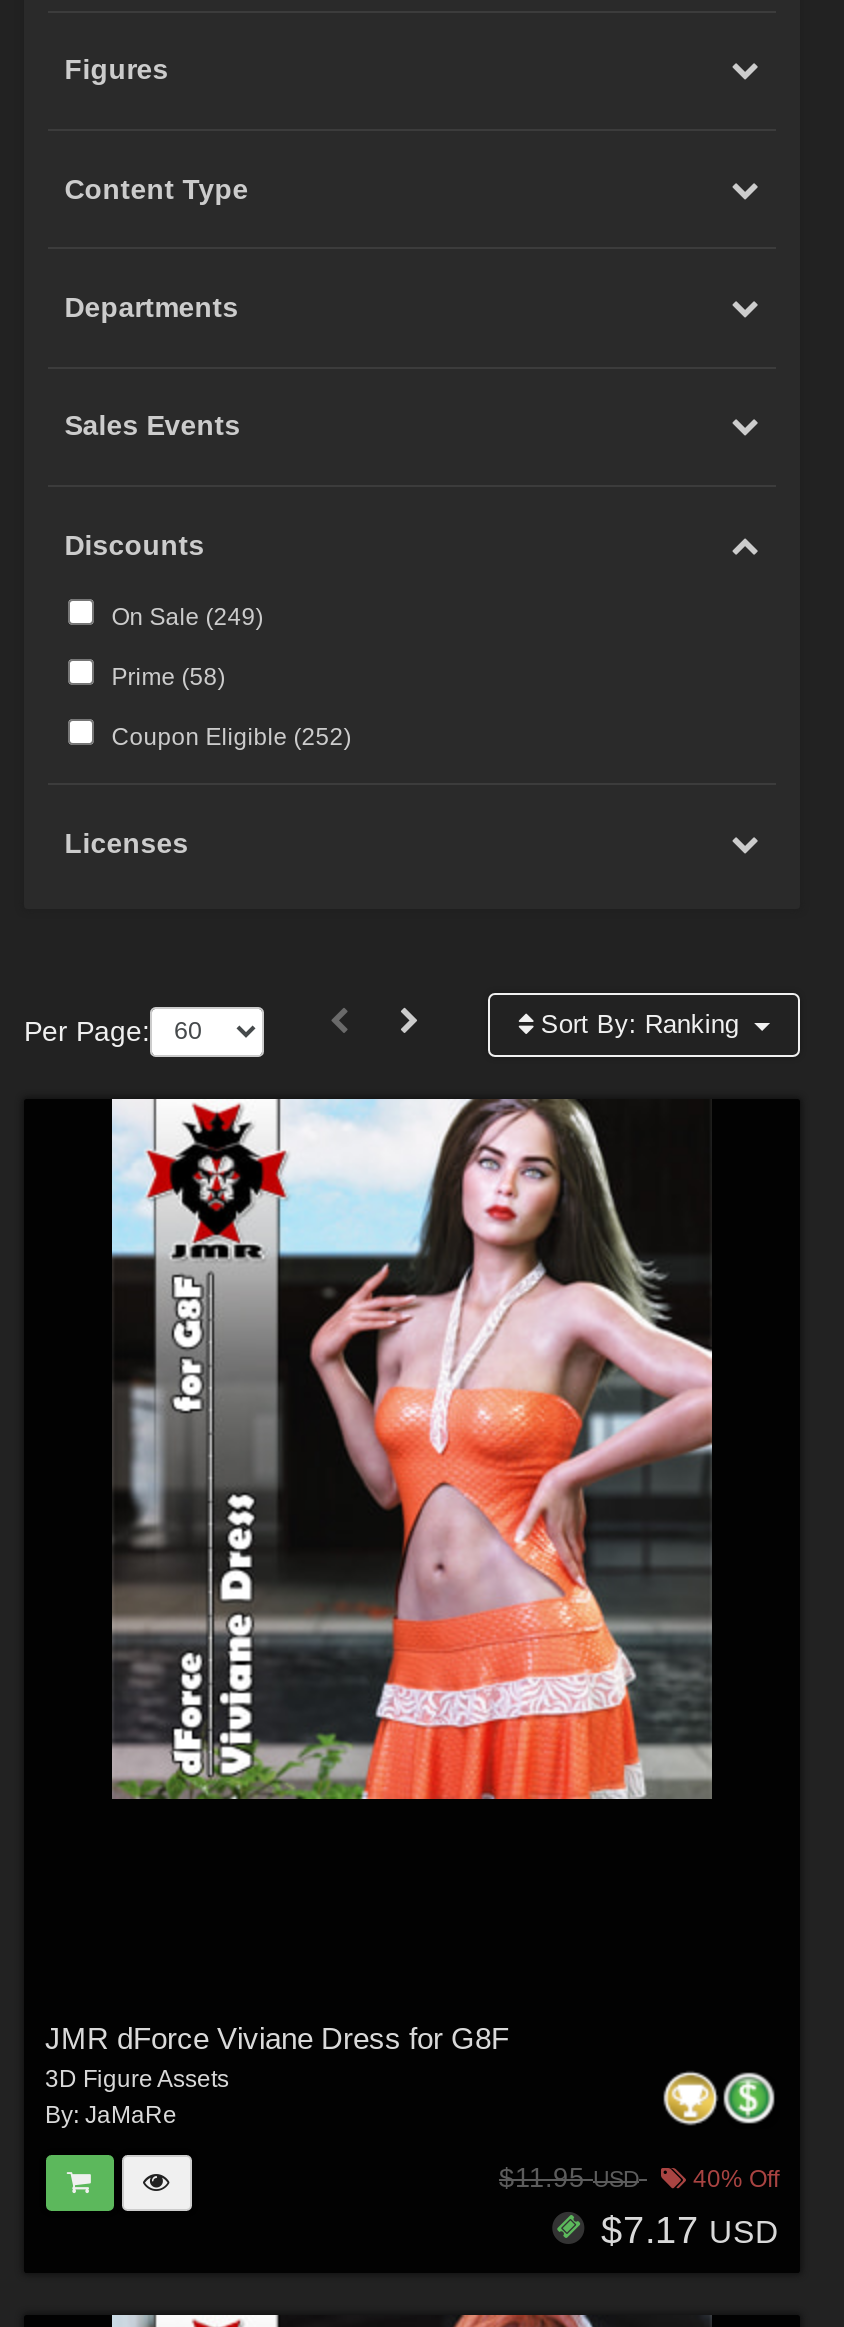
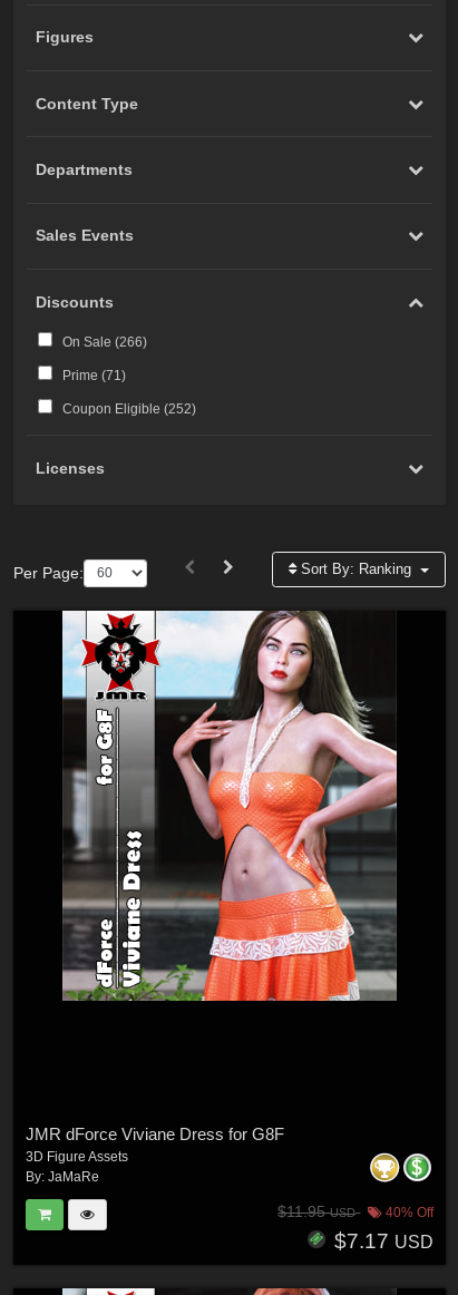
[112,604,264,632] On Sale (249) -> [62,335,147,350] On Sale (266)
[112,664,226,692] Prime (58) -> [62,368,126,384] Prime (71)

